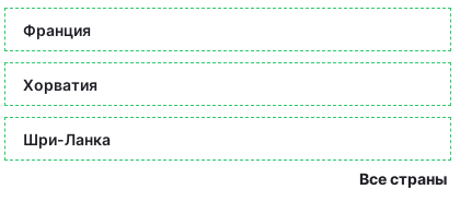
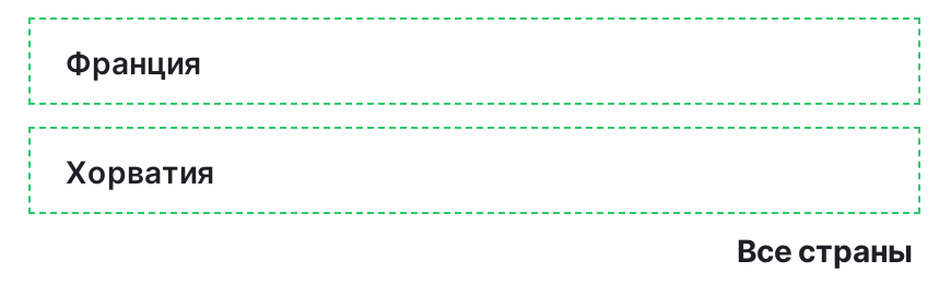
[23,129,111,148] Шри-Ланка -> none

